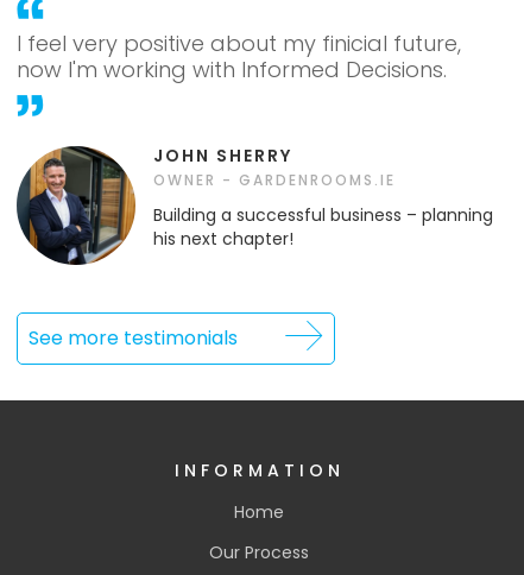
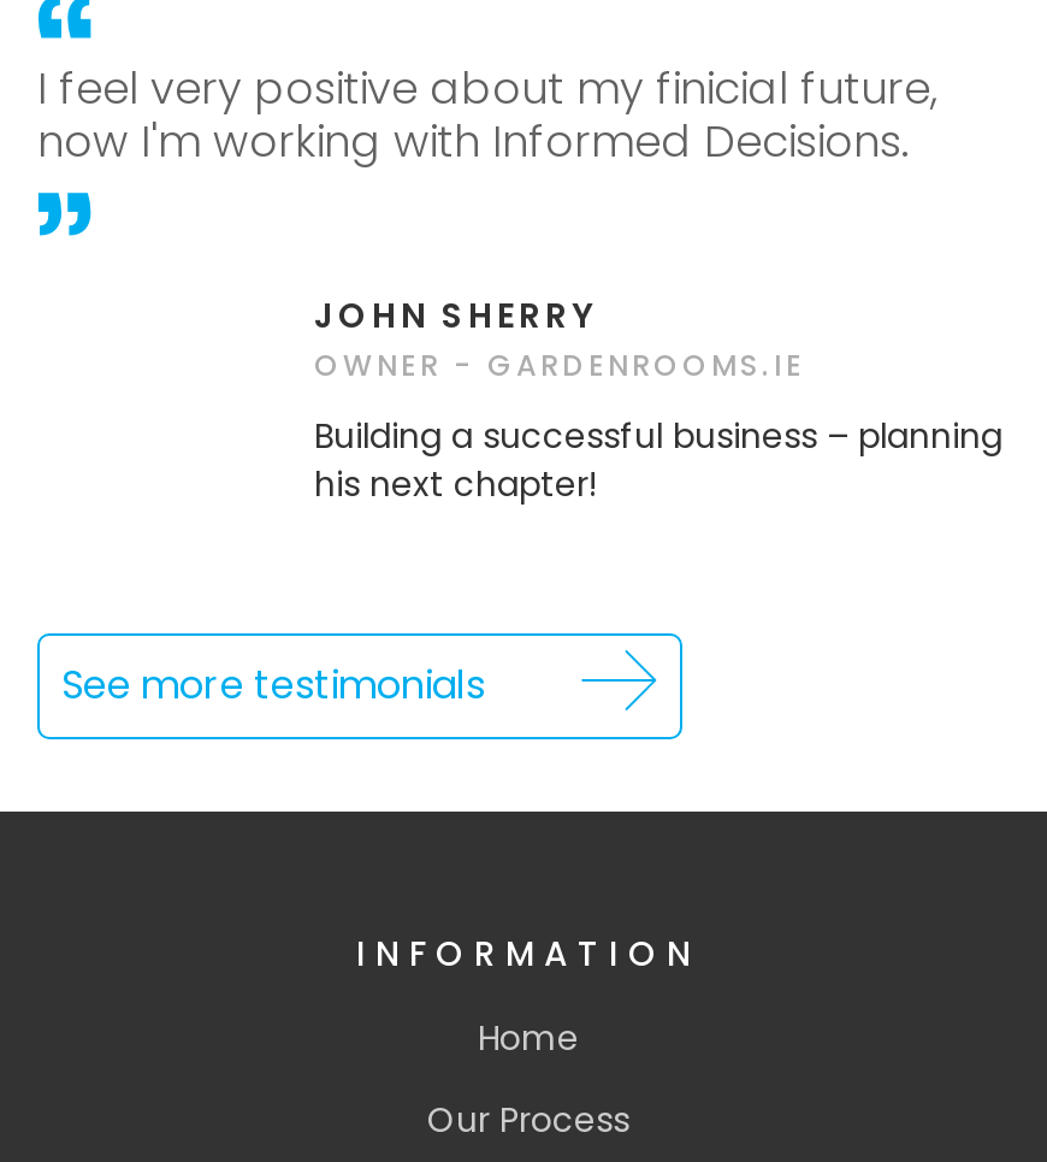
[15,145,137,266] [image] -> none

